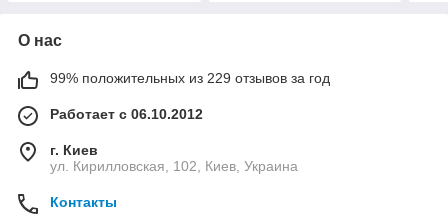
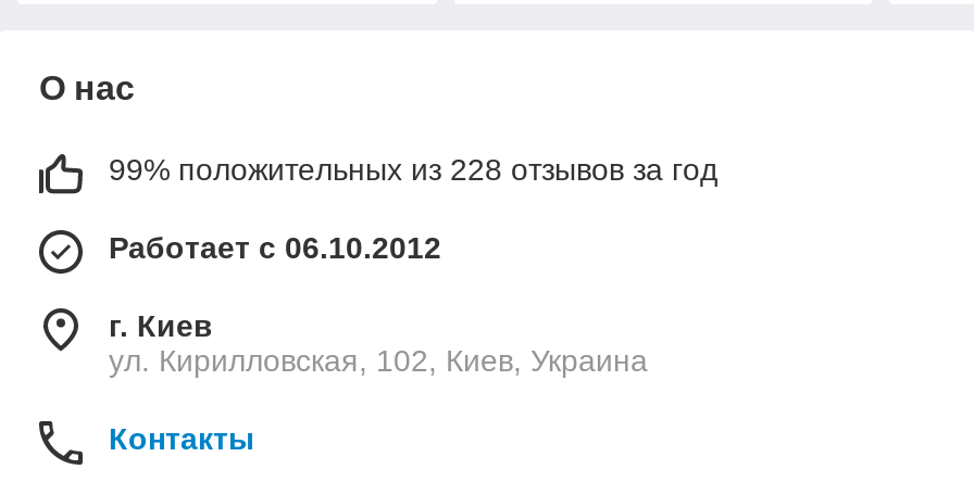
[50,70,330,86] 99% положительных из 229 отзывов за год -> [109,152,717,186] 99% положительных из 228 отзывов за год

